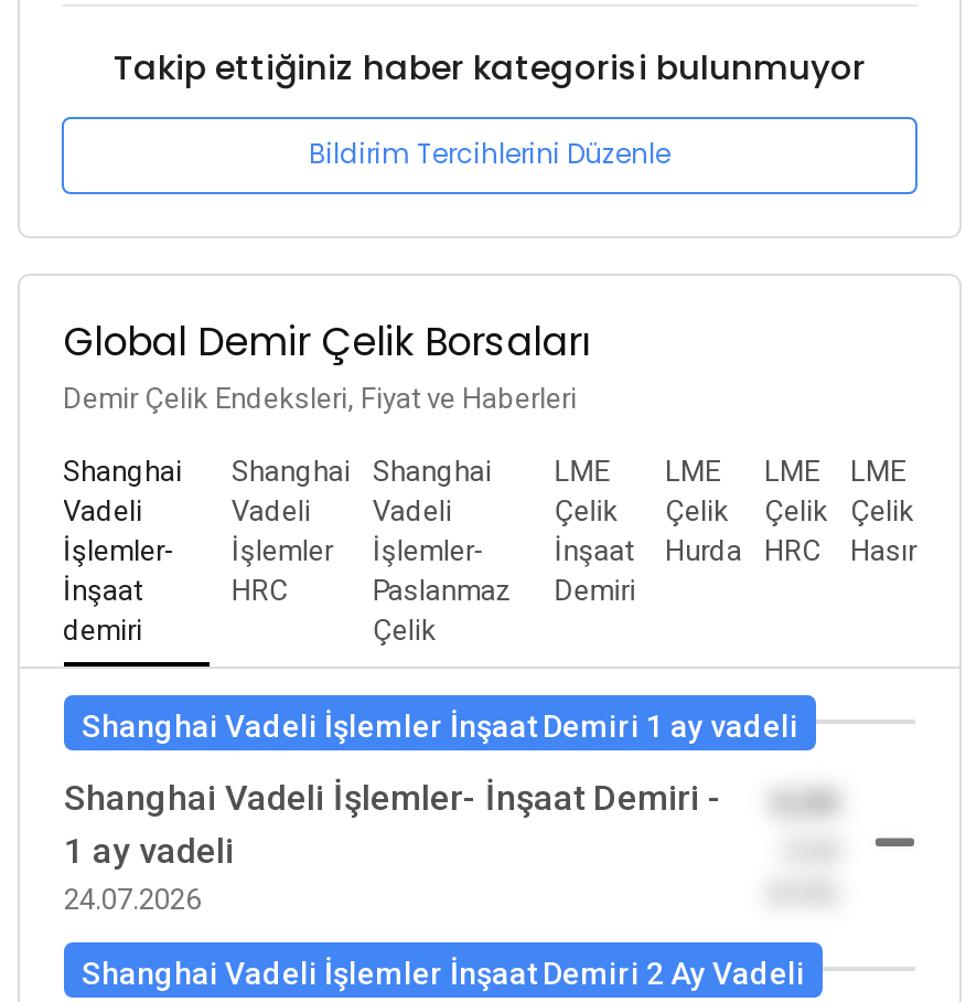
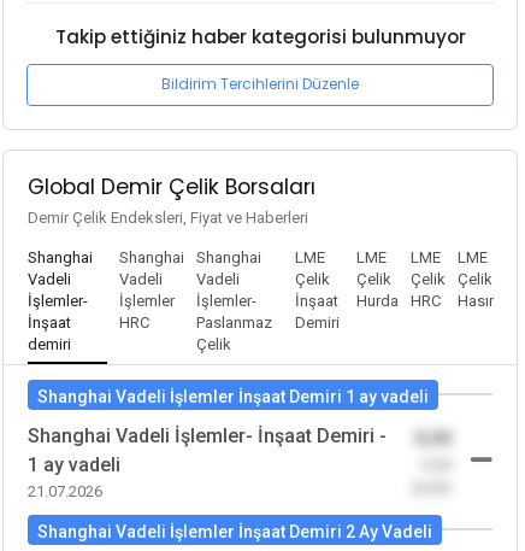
[64,882,201,915] 24.07.2026 -> [28,482,102,500] 21.07.2026

